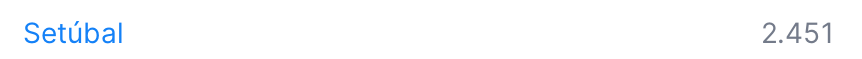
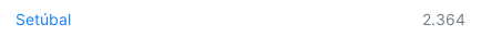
[761,14,835,48] 2.451 -> [422,9,465,28] 2.364

